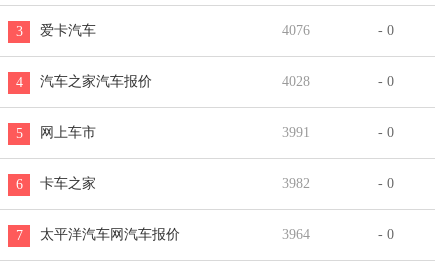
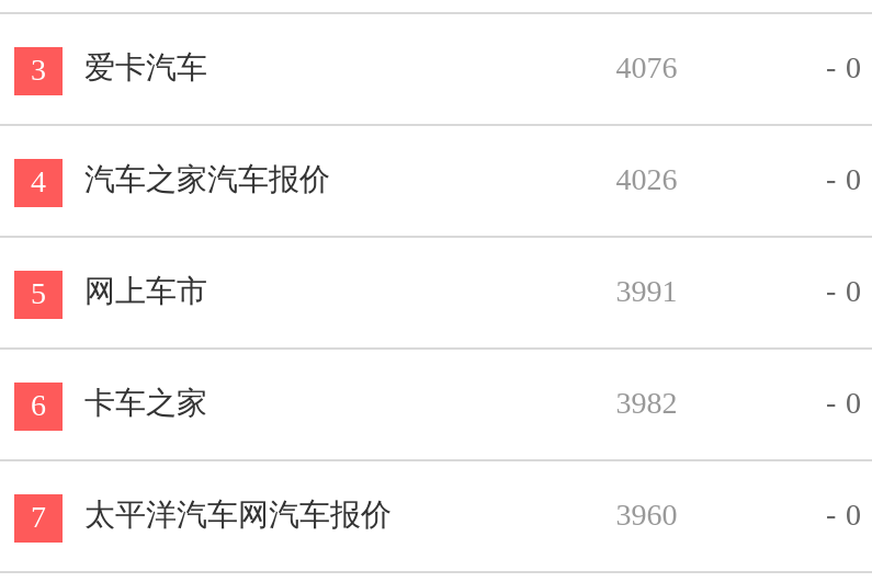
[282,74,310,89] 4028 -> [616,163,677,196] 4026
[282,227,310,242] 3964 -> [616,498,677,531] 3960

